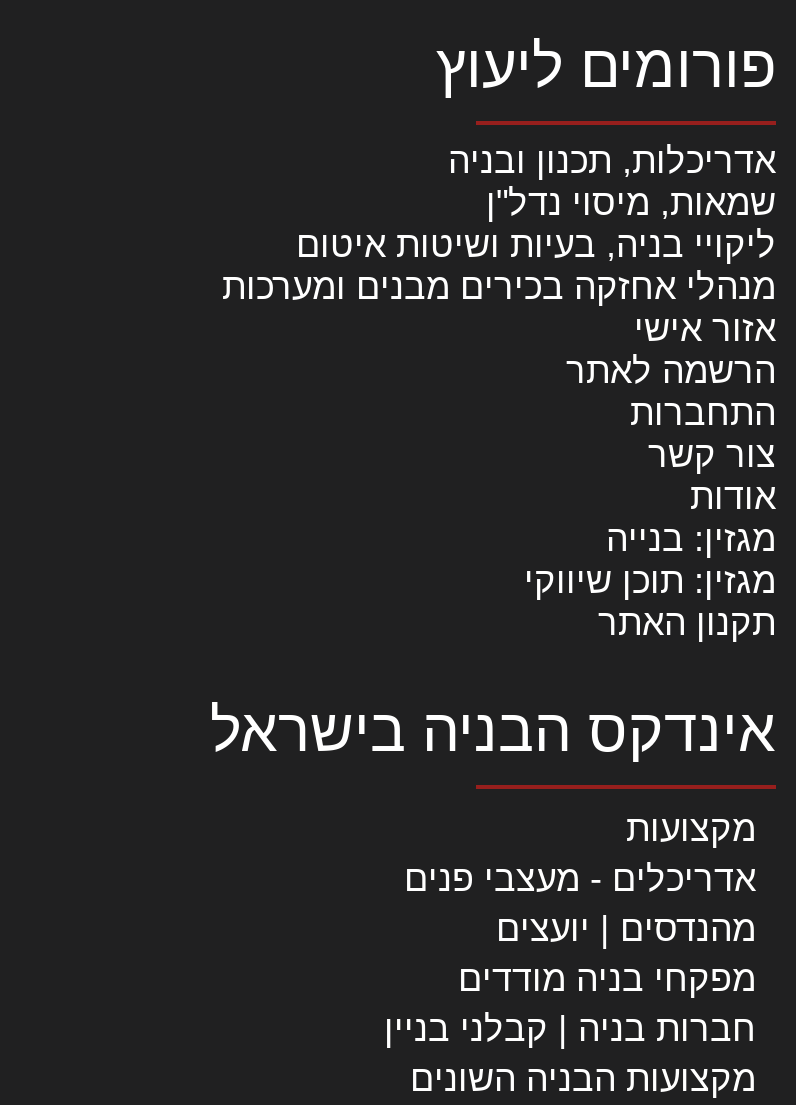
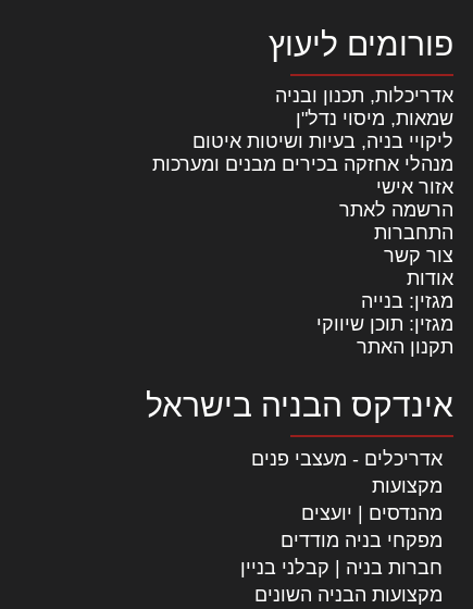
moved [626,809,756,849] -> [372,475,443,497]: מקצועות
moved [404,859,756,899] -> [251,448,443,470]: אדריכלים - מעצבי פנים

